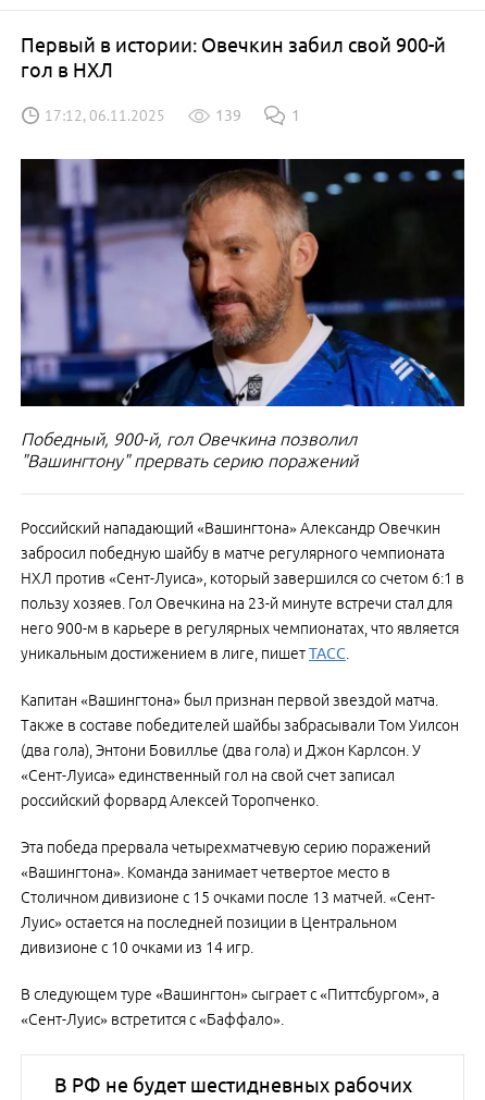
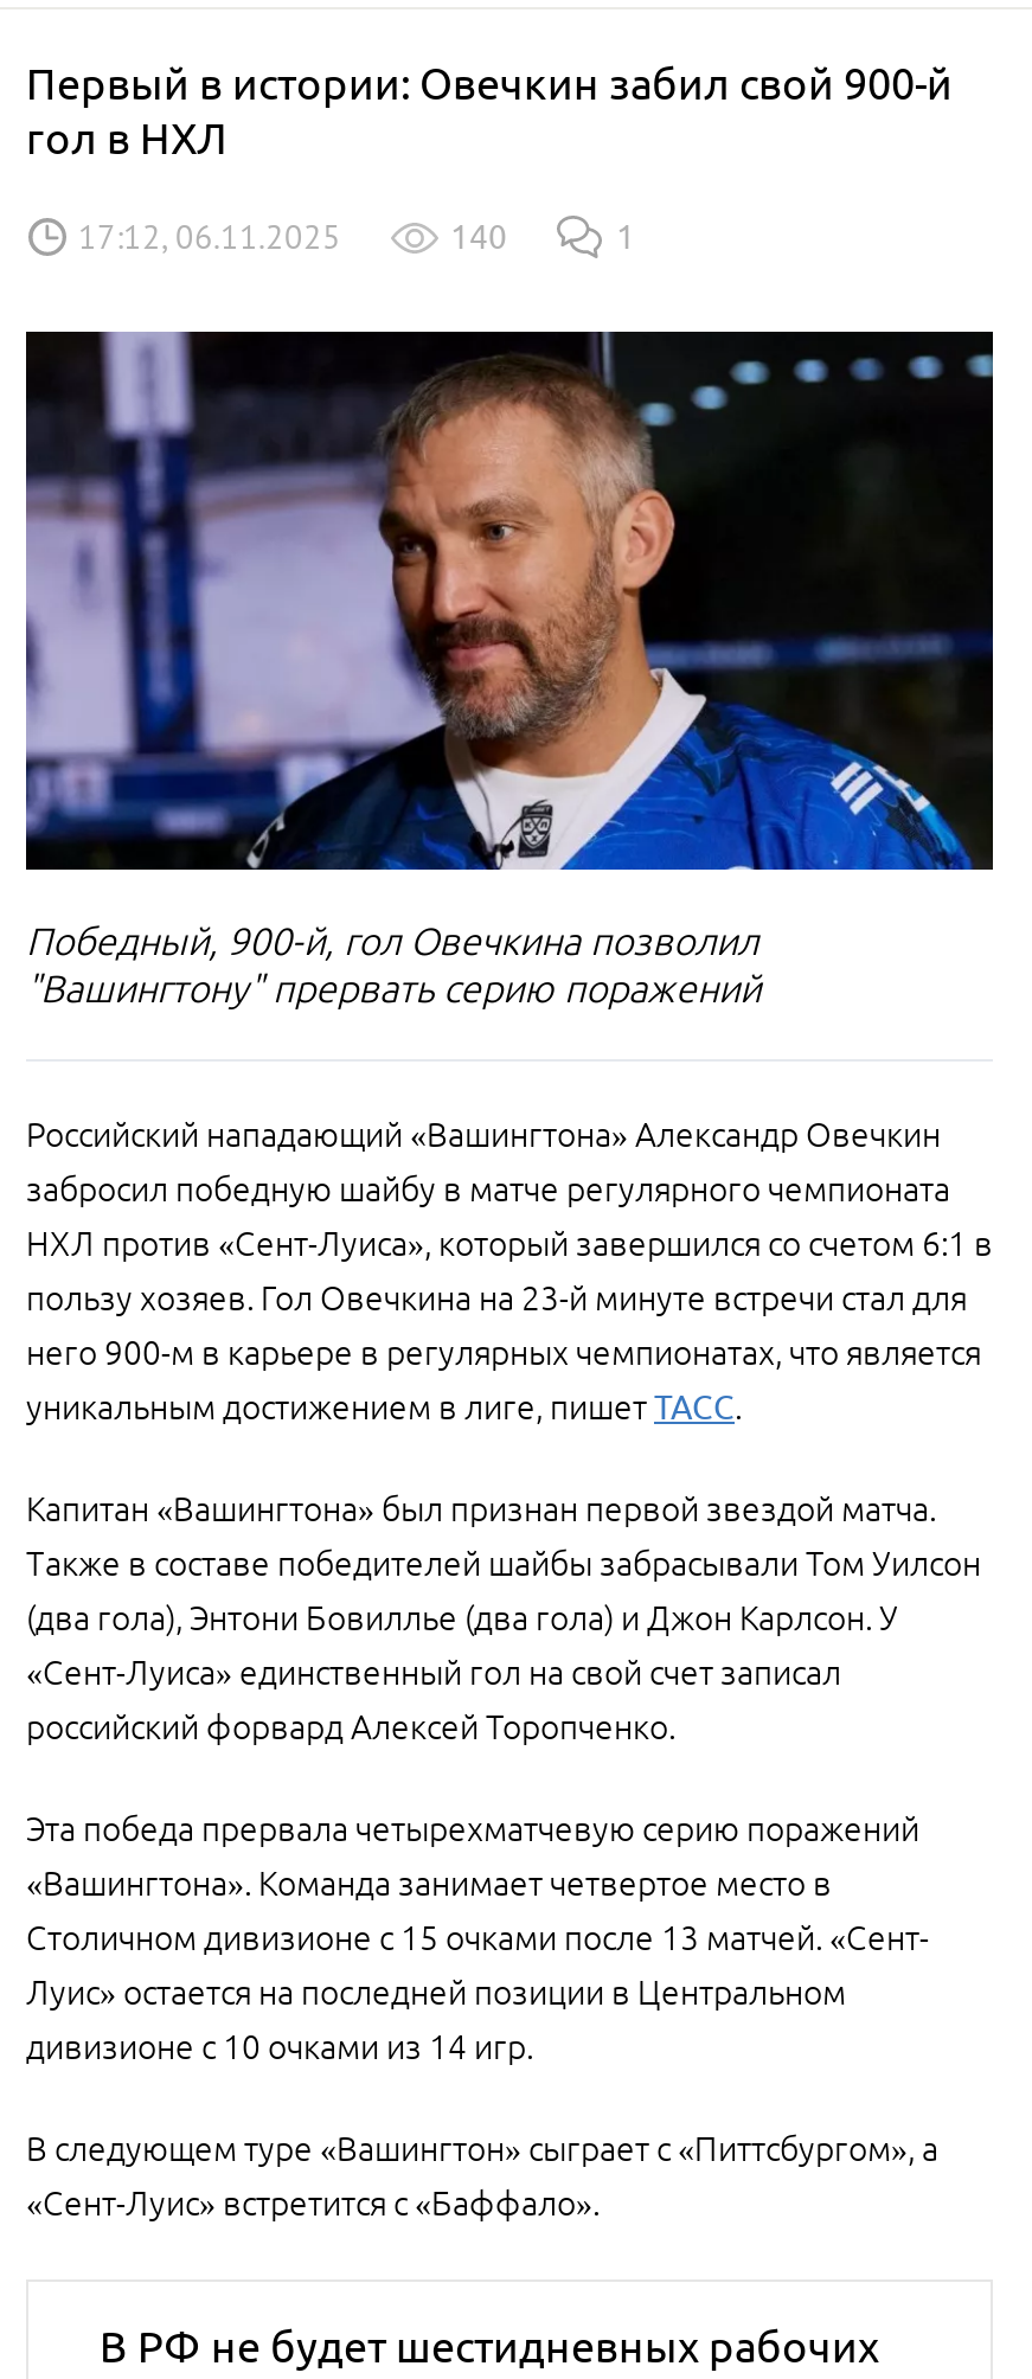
[215,107,241,124] 139 -> [450,218,507,256] 140

